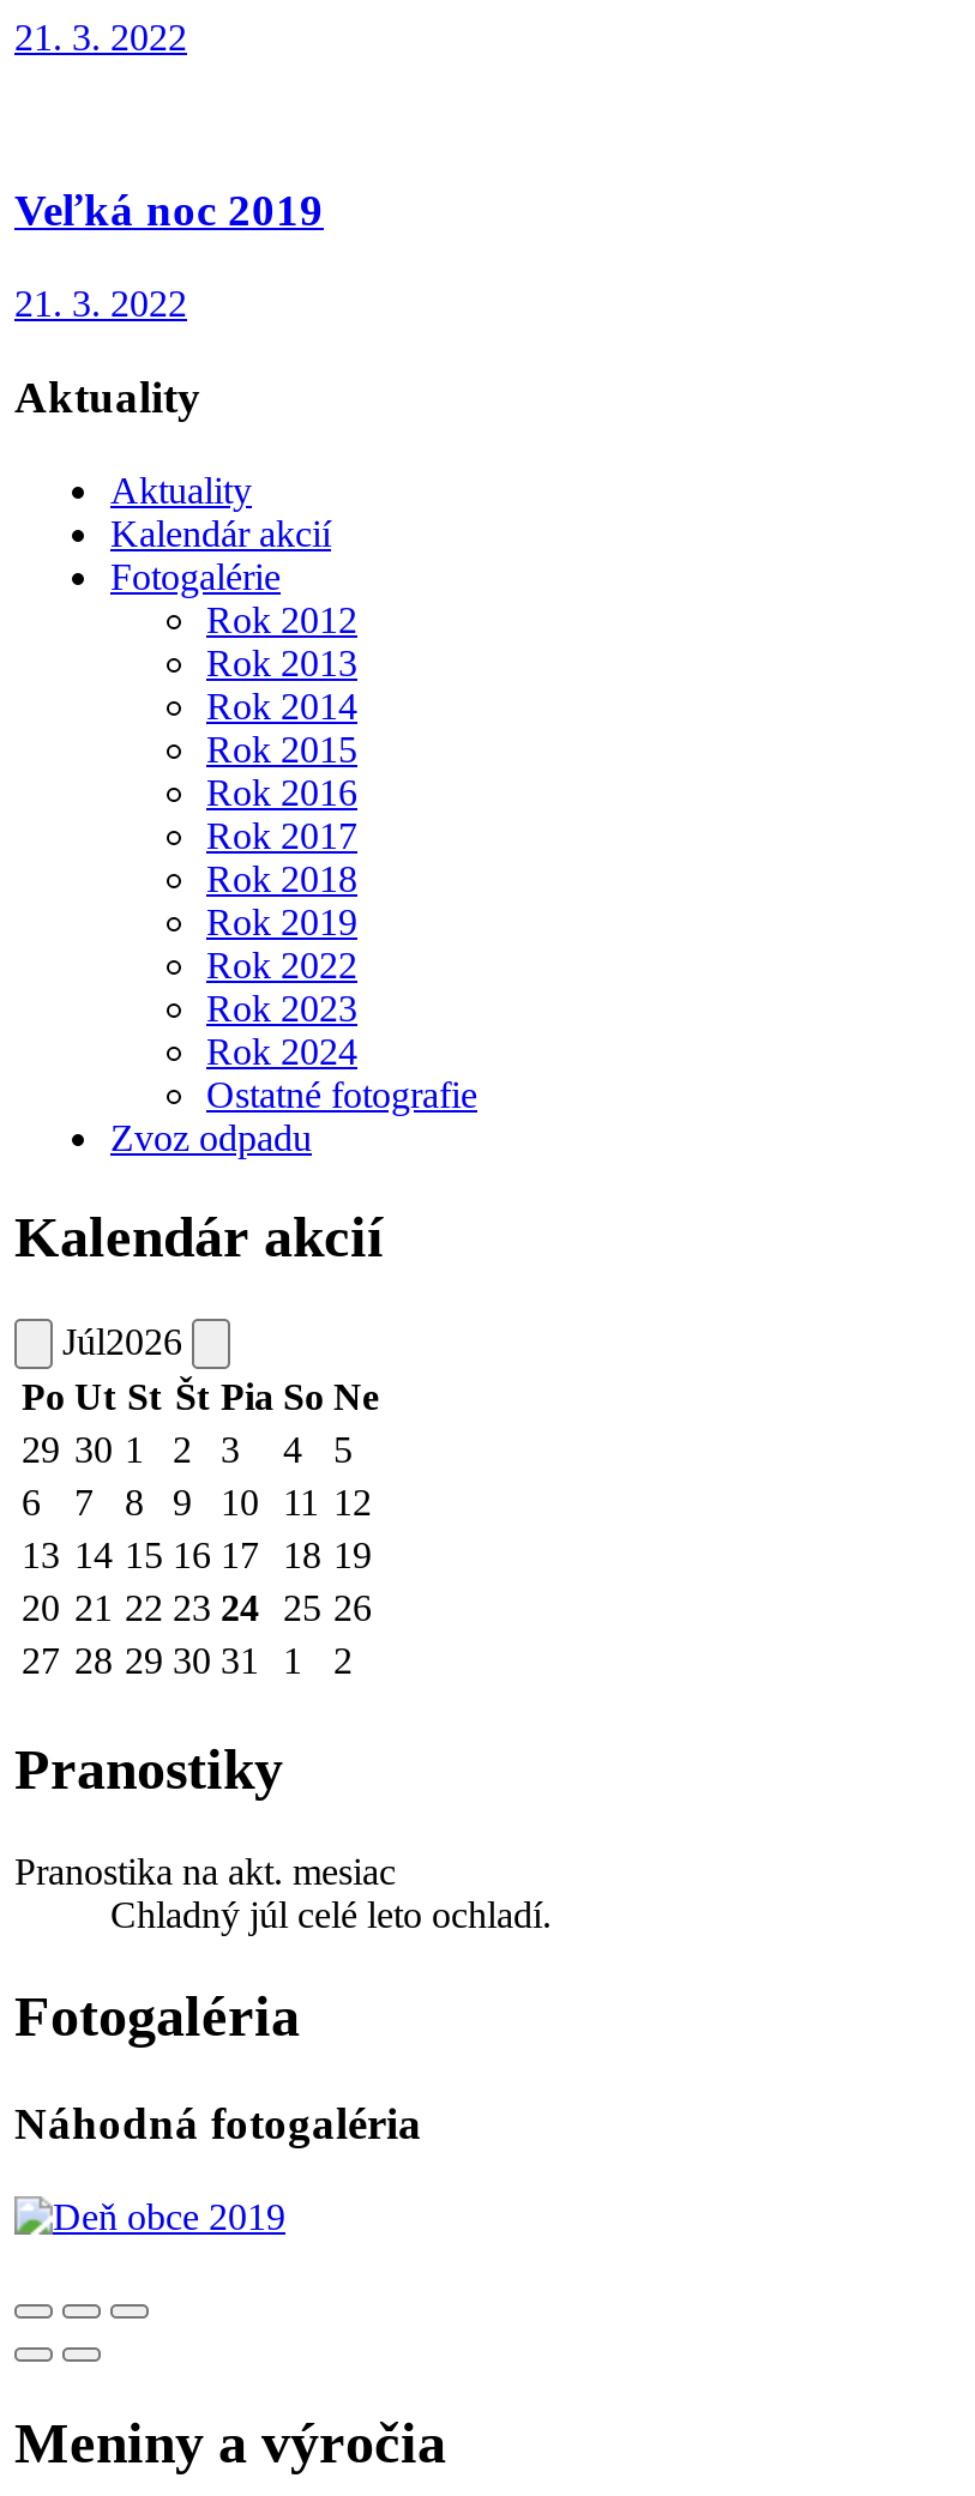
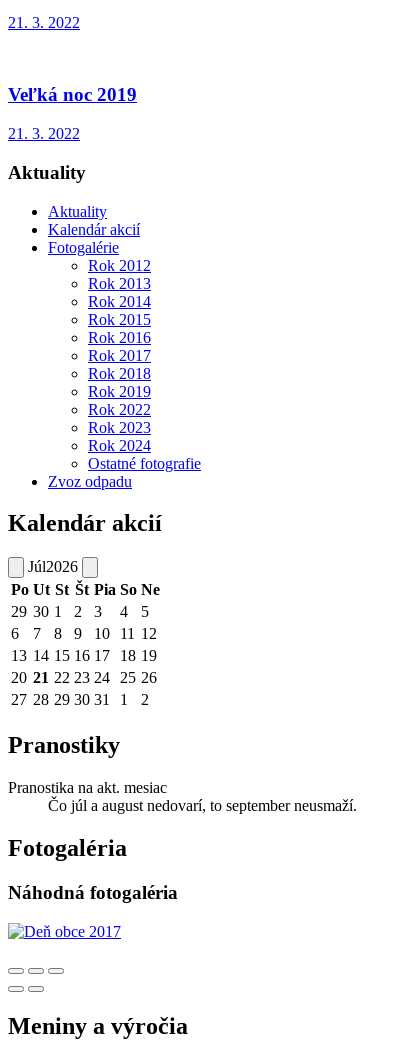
[110,1894,552,1935] Chladný júl celé leto ochladí. -> [48,797,357,814] Čo júl a august nedovarí, to september neusmaží.

